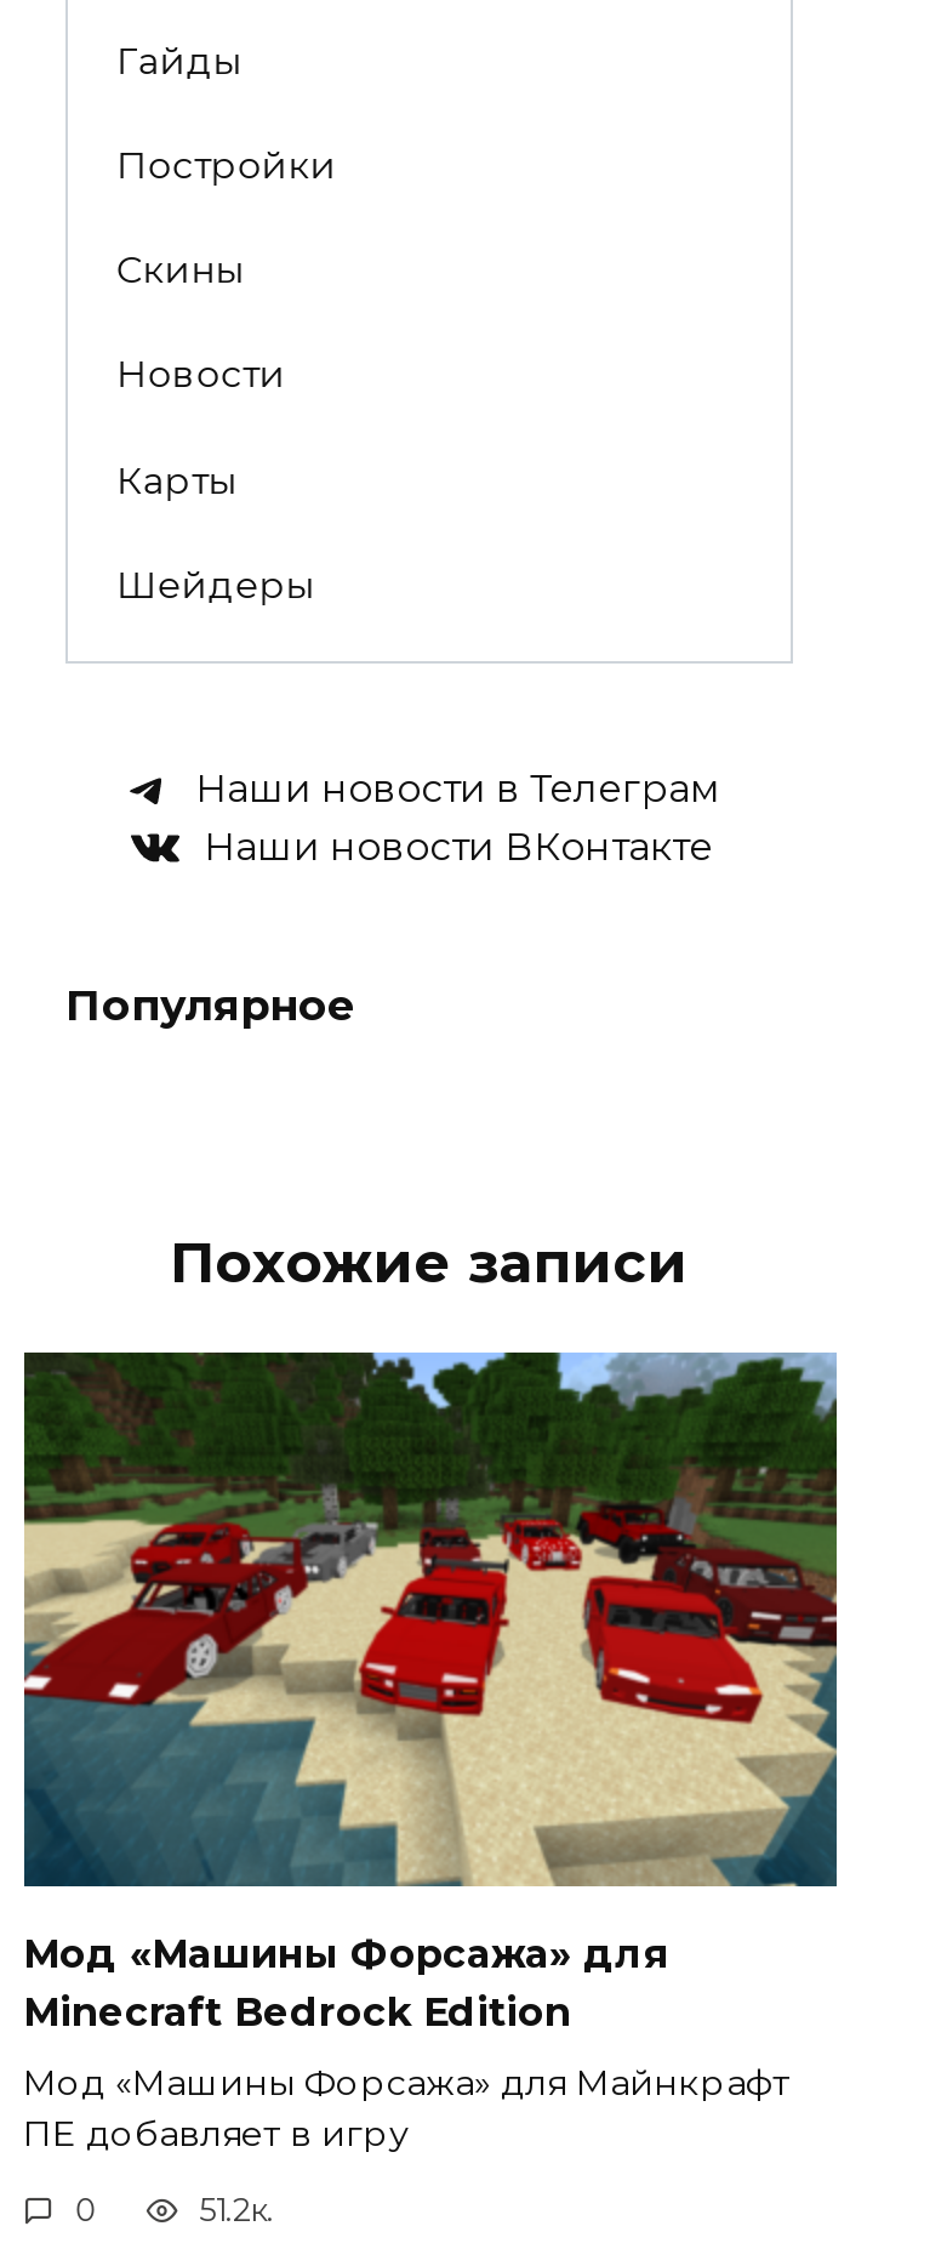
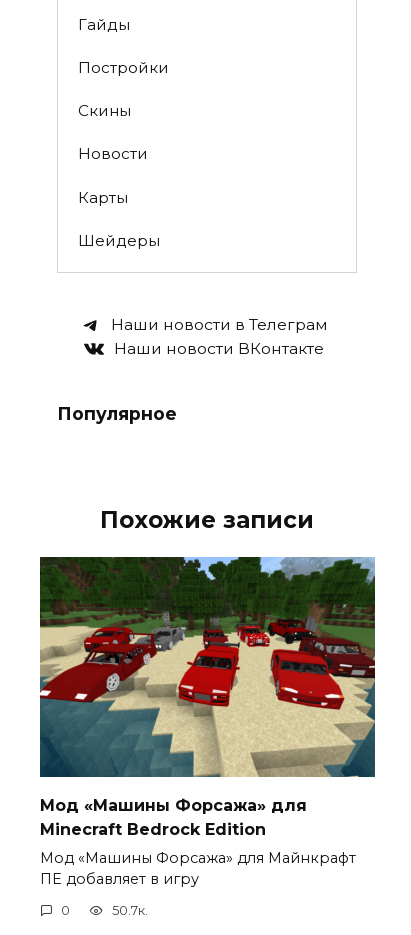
[199,2193,274,2229] 51.2к. -> [112,903,148,918] 50.7к.

